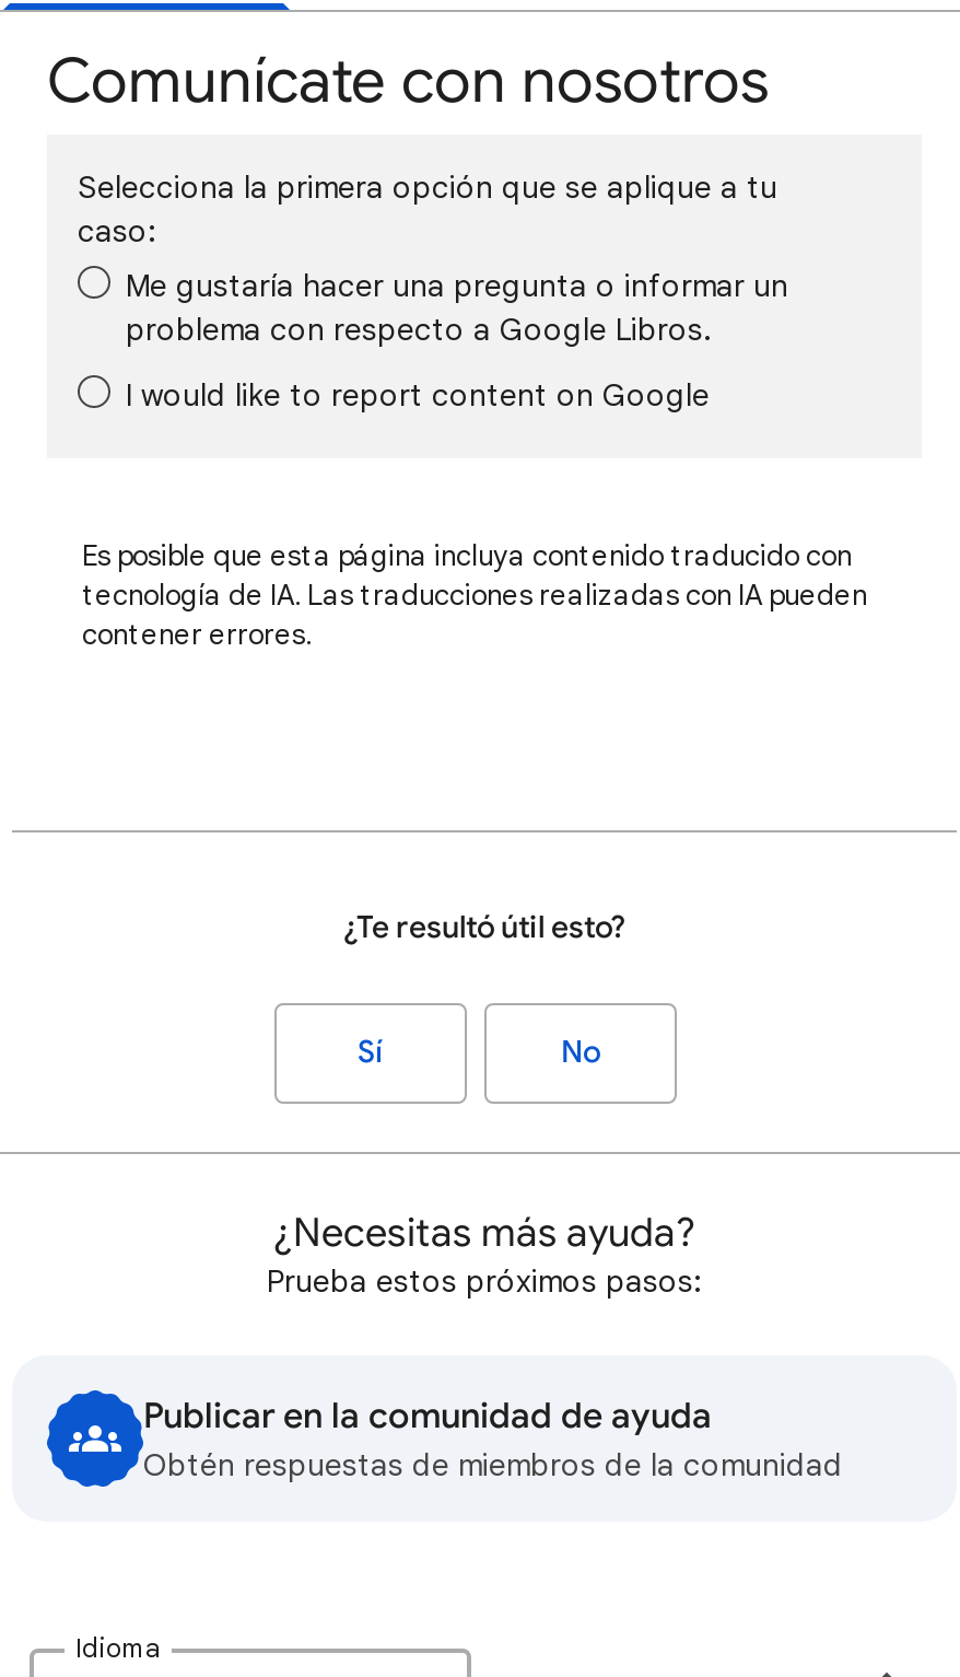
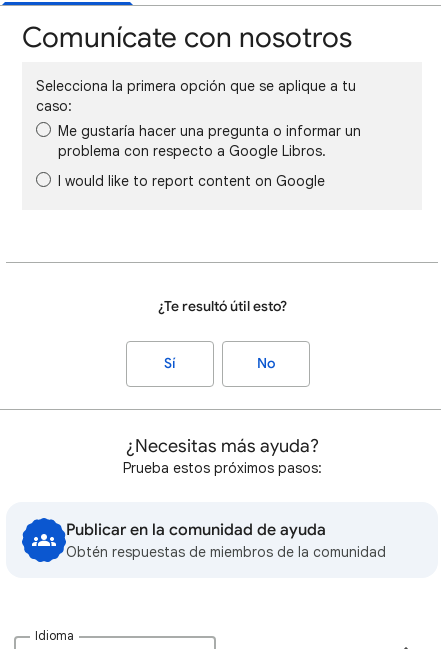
[82,537,867,653] Es posible que esta página incluya contenido traducido con | tecnología de IA. Las traducciones realizadas con IA pueden | contener errores. -> none

